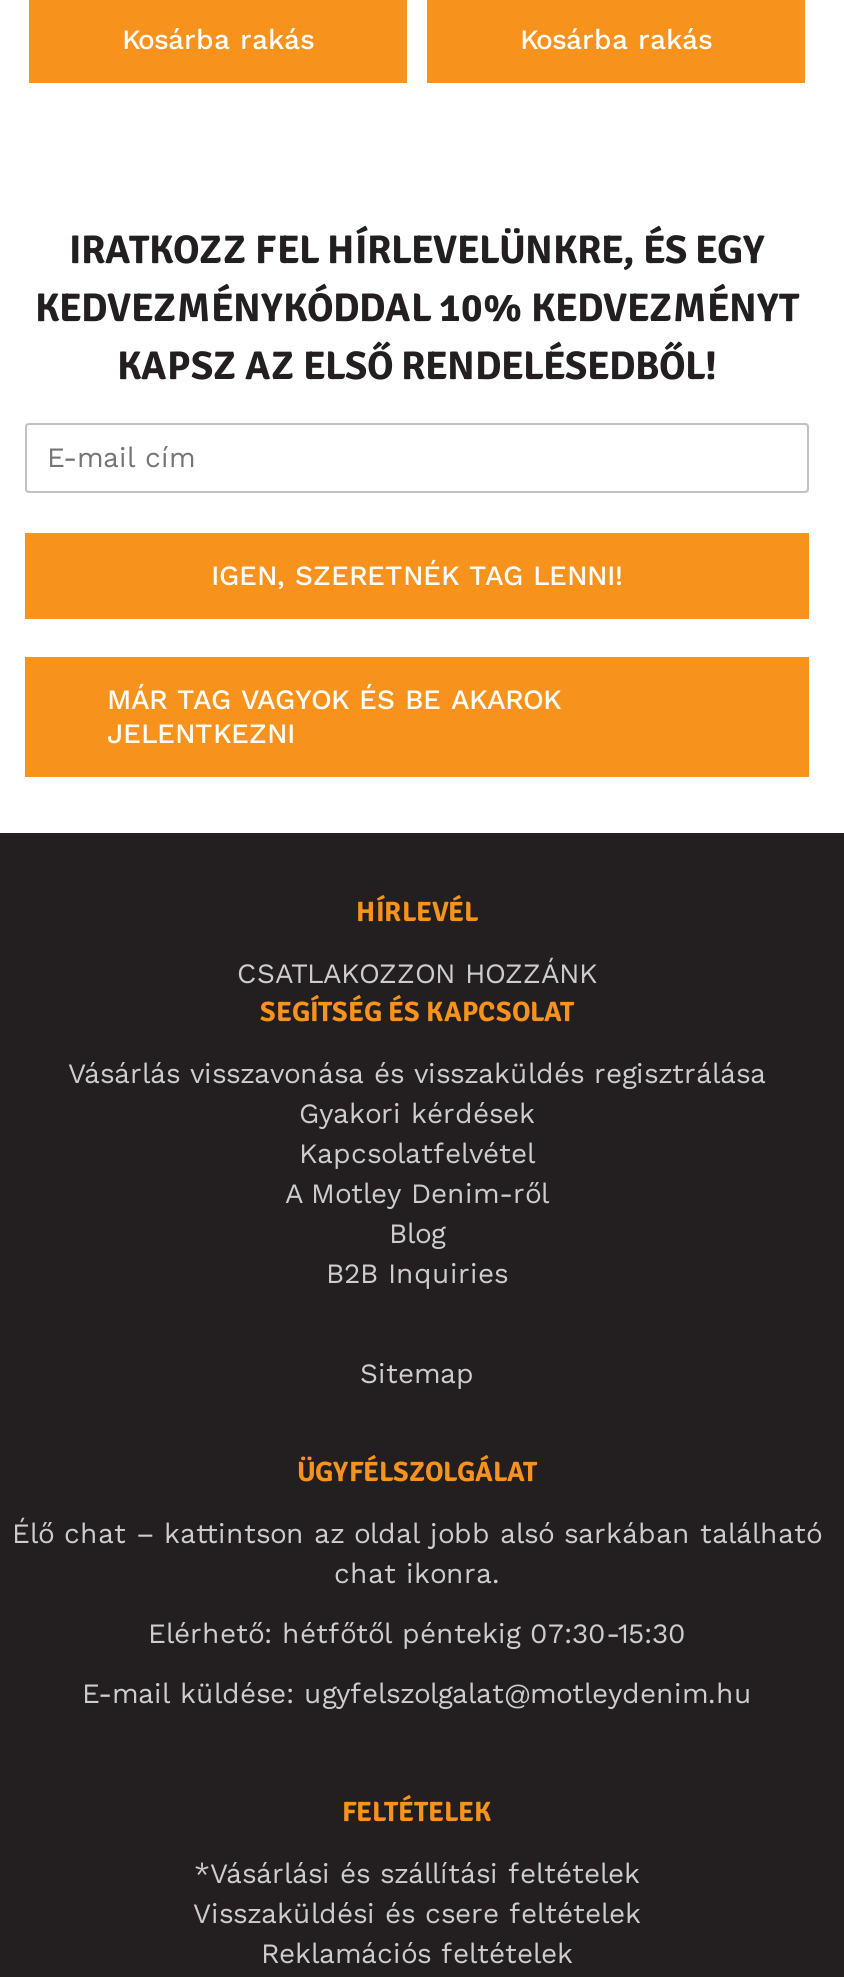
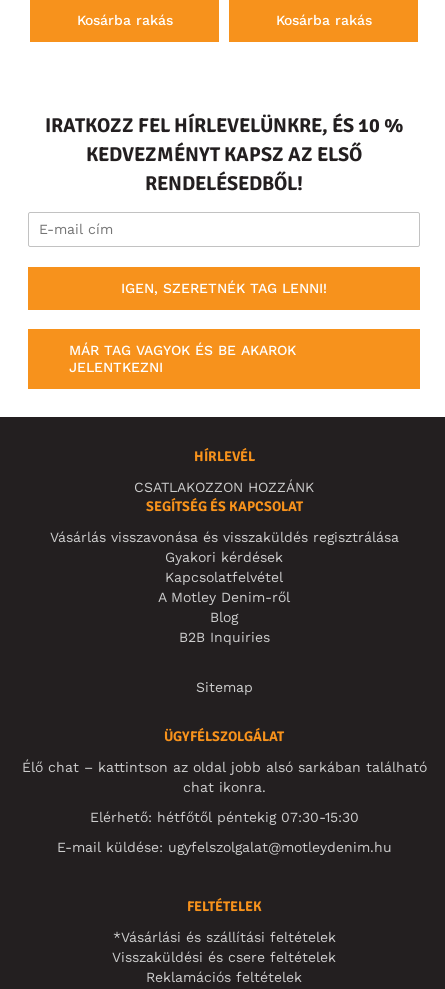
[35,225,799,391] IRATKOZZ FEL HÍRLEVELÜNKRE, ÉS EGY | KEDVEZMÉNYKÓDDAL 10% KEDVEZMÉNYT | KAPSZ AZ ELSŐ RENDELÉSEDBŐL! -> [44,113,403,196] IRATKOZZ FEL HÍRLEVELÜNKRE, ÉS 10 % | KEDVEZMÉNYT KAPSZ AZ ELSŐ | RENDELÉSEDBŐL!

